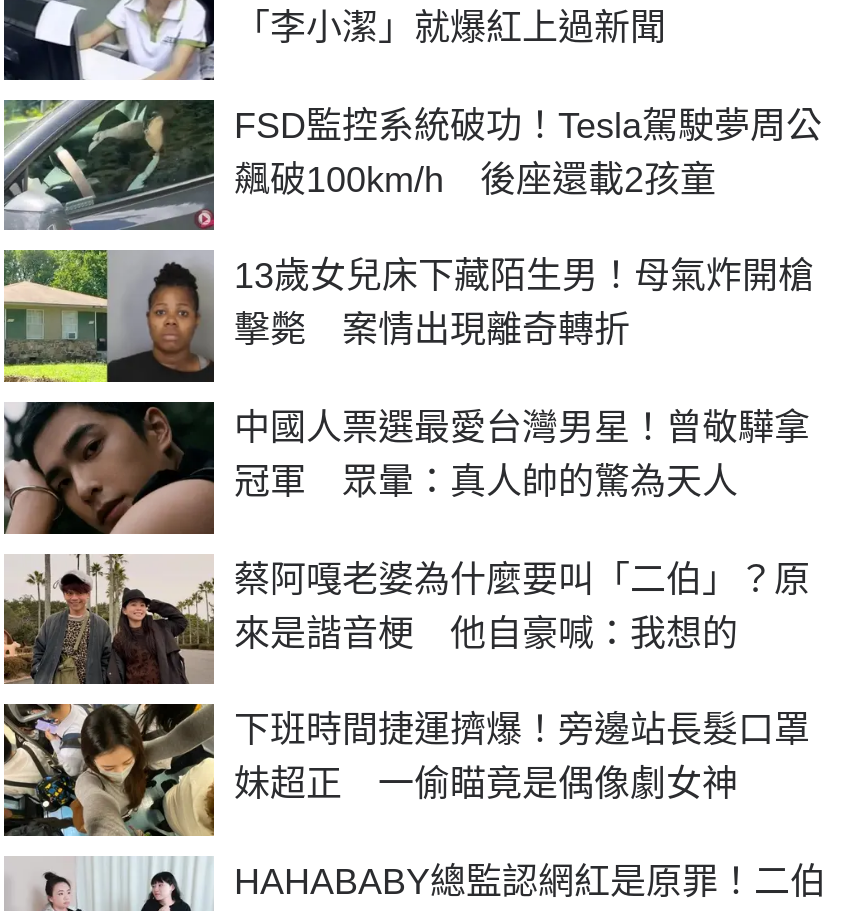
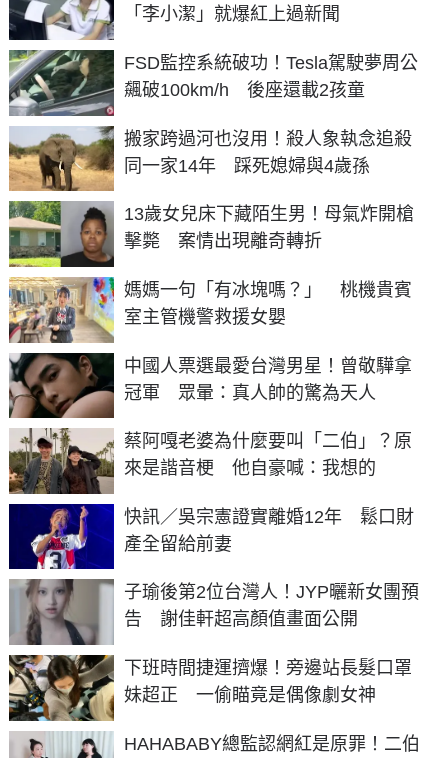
none -> [9,126,412,191] [image] | 搬家跨過河也沒用！殺人象執念追殺 | 同一家14年 踩死媳婦與4歲孫
none -> [9,276,412,343] [image] | 媽媽一句「有冰塊嗎？」 桃機貴賓 | 室主管機警救援女嬰
none -> [9,503,419,629] [image] | 快訊／吳宗憲證實離婚12年 鬆口財 | 產全留給前妻 | 子瑜後第2位台灣人！JYP曬新女團預 | 告 謝佳軒超高顏值畫面公開
none -> [10,578,110,646] [image]

